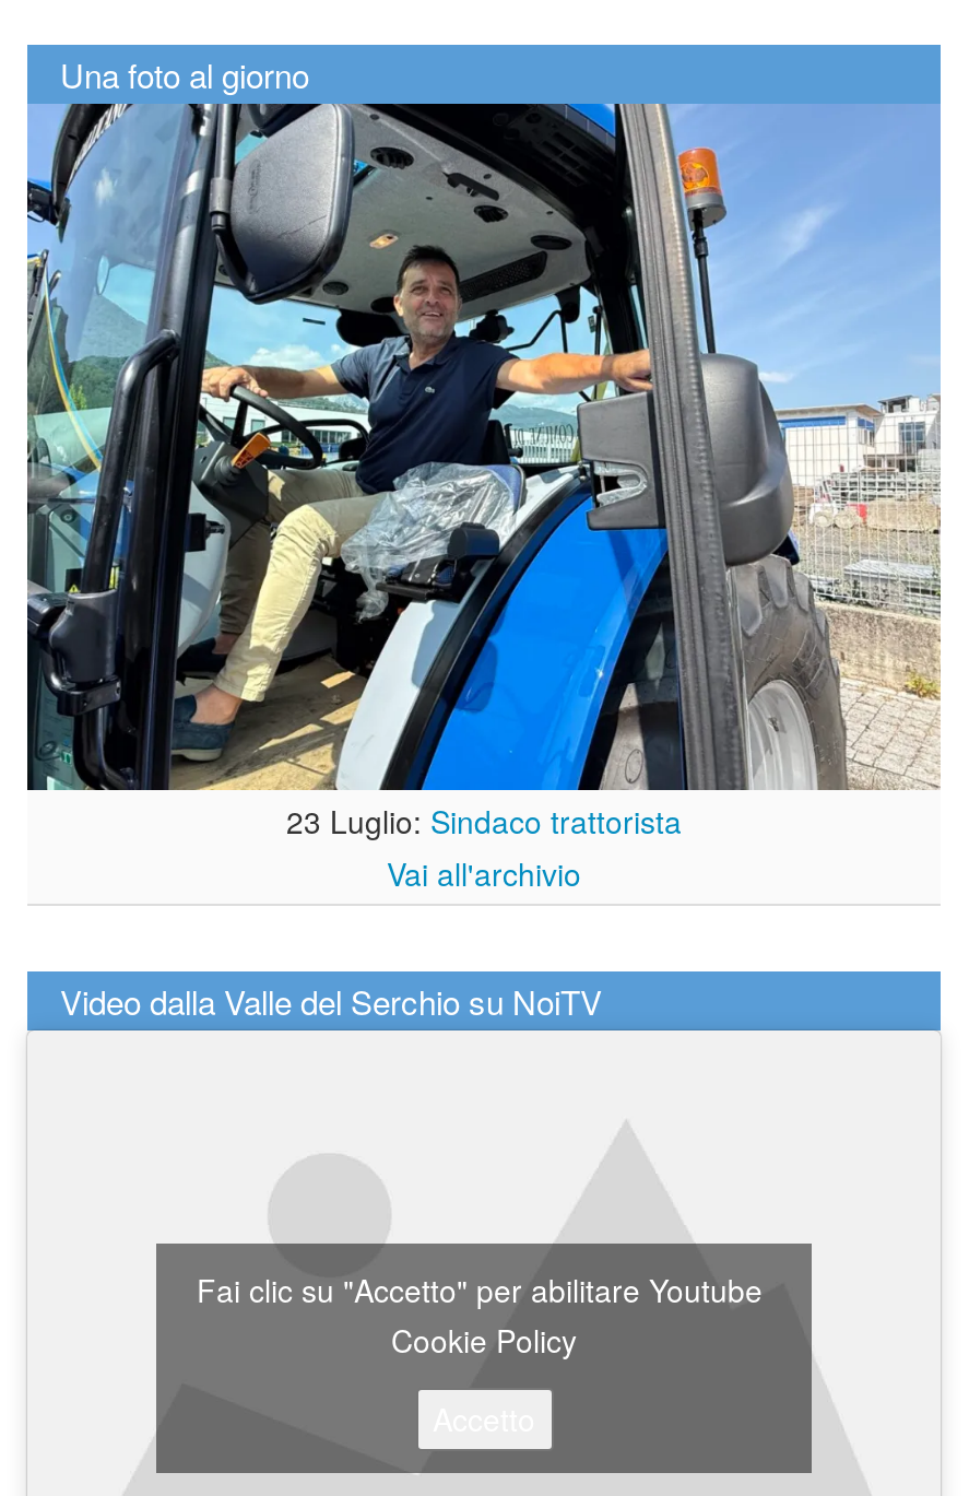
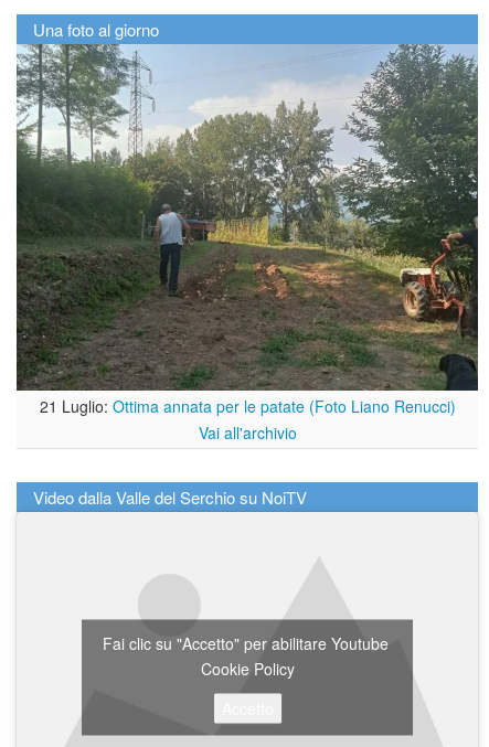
[27,102,941,842] [image] | 23 Luglio: Sindaco trattorista -> [15,43,479,417] [image] | 21 Luglio: Ottima annata per le patate (Foto Liano Renucci)

